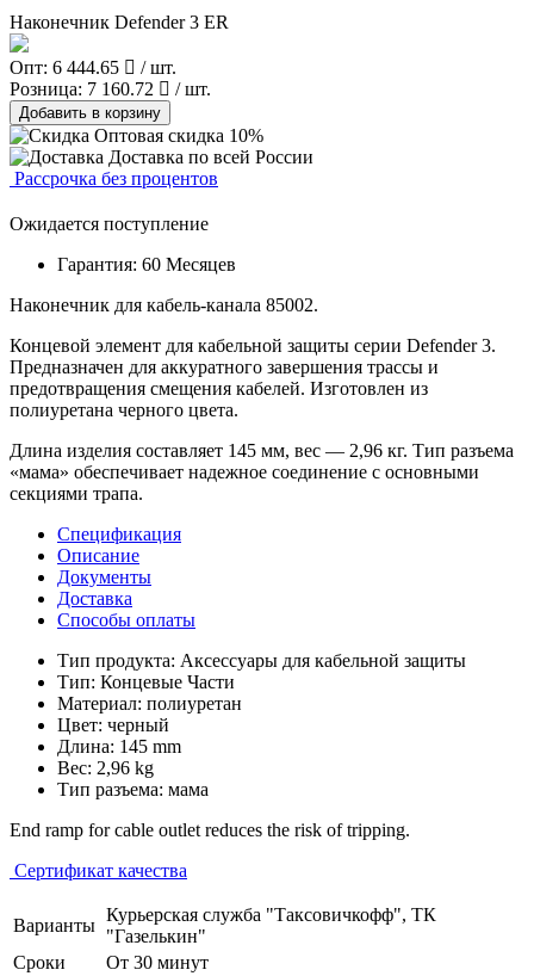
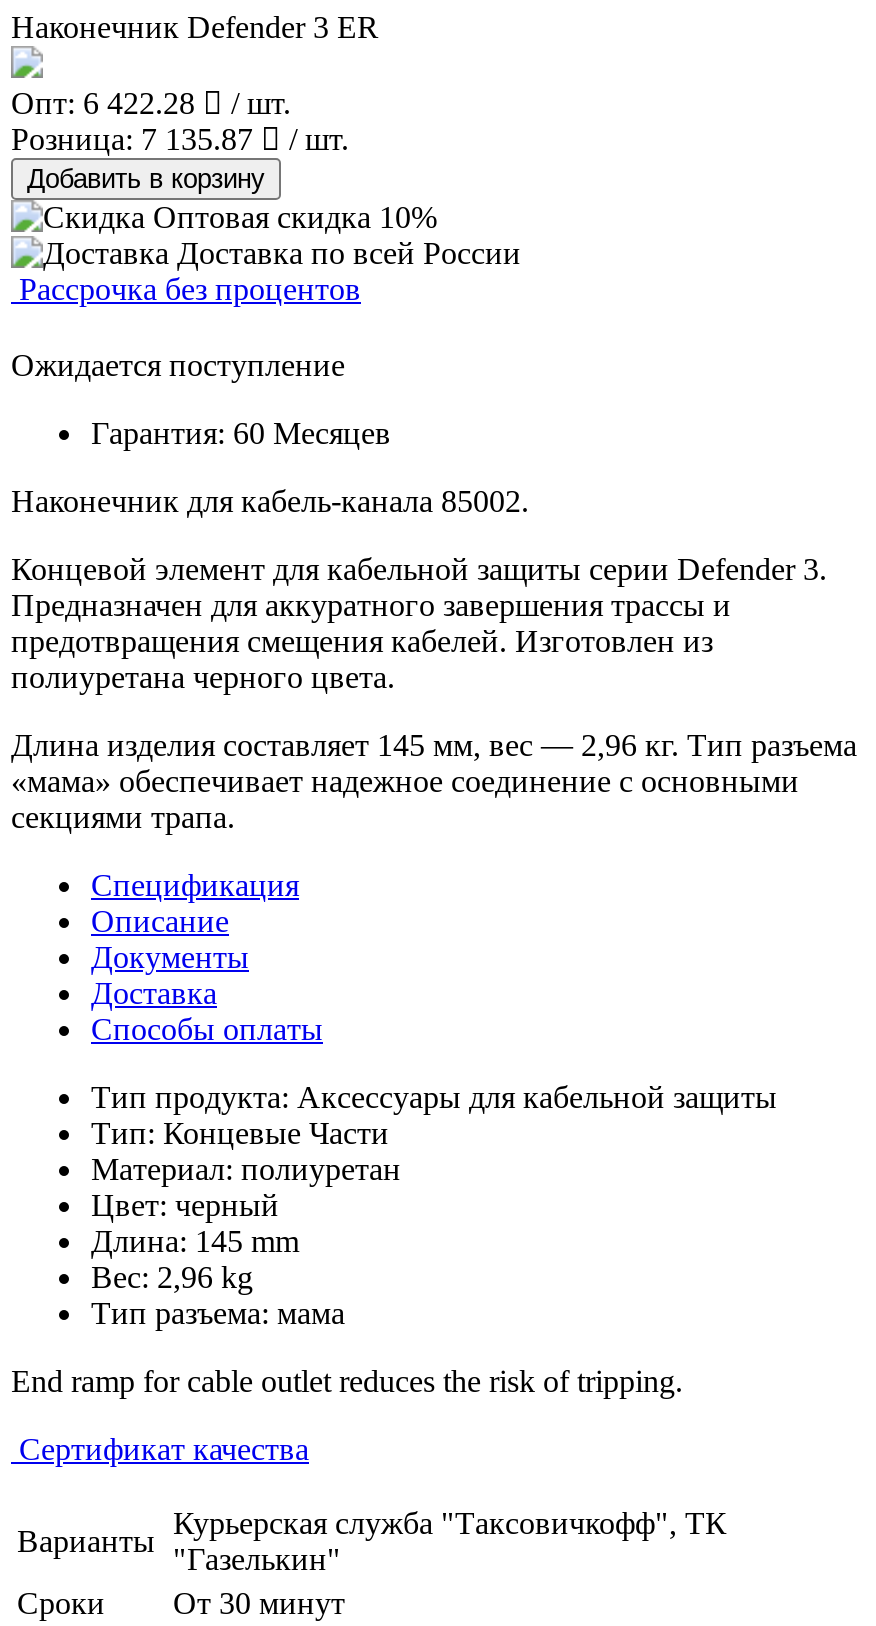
[10,57,176,77] Опт: 6 444.65 / шт. -> [11,86,291,120] Опт: 6 422.28 / шт.
[10,79,211,99] Розница: 7 160.72 / шт. -> [11,122,349,156] Розница: 7 135.87 / шт.

